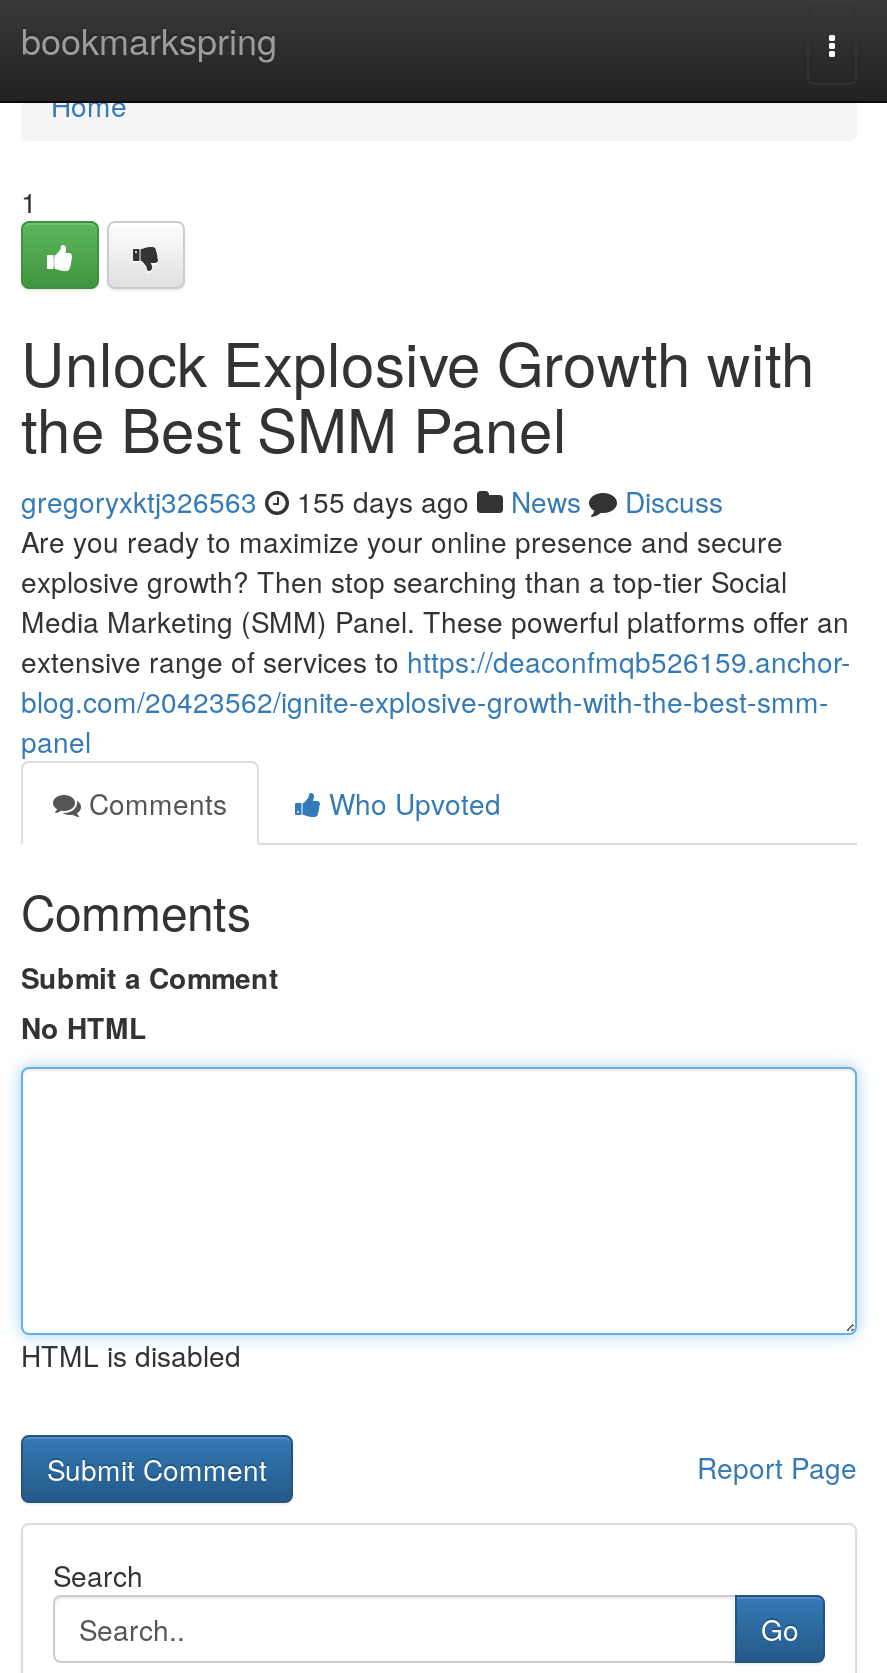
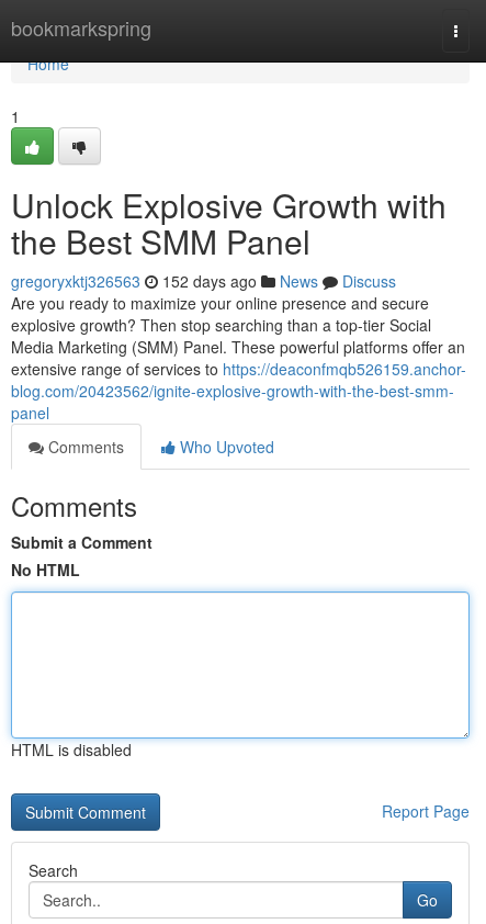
[21,481,723,521] gregoryxktj326563 155 days ago News Discuss -> [11,270,396,292] gregoryxktj326563 152 days ago News Discuss

